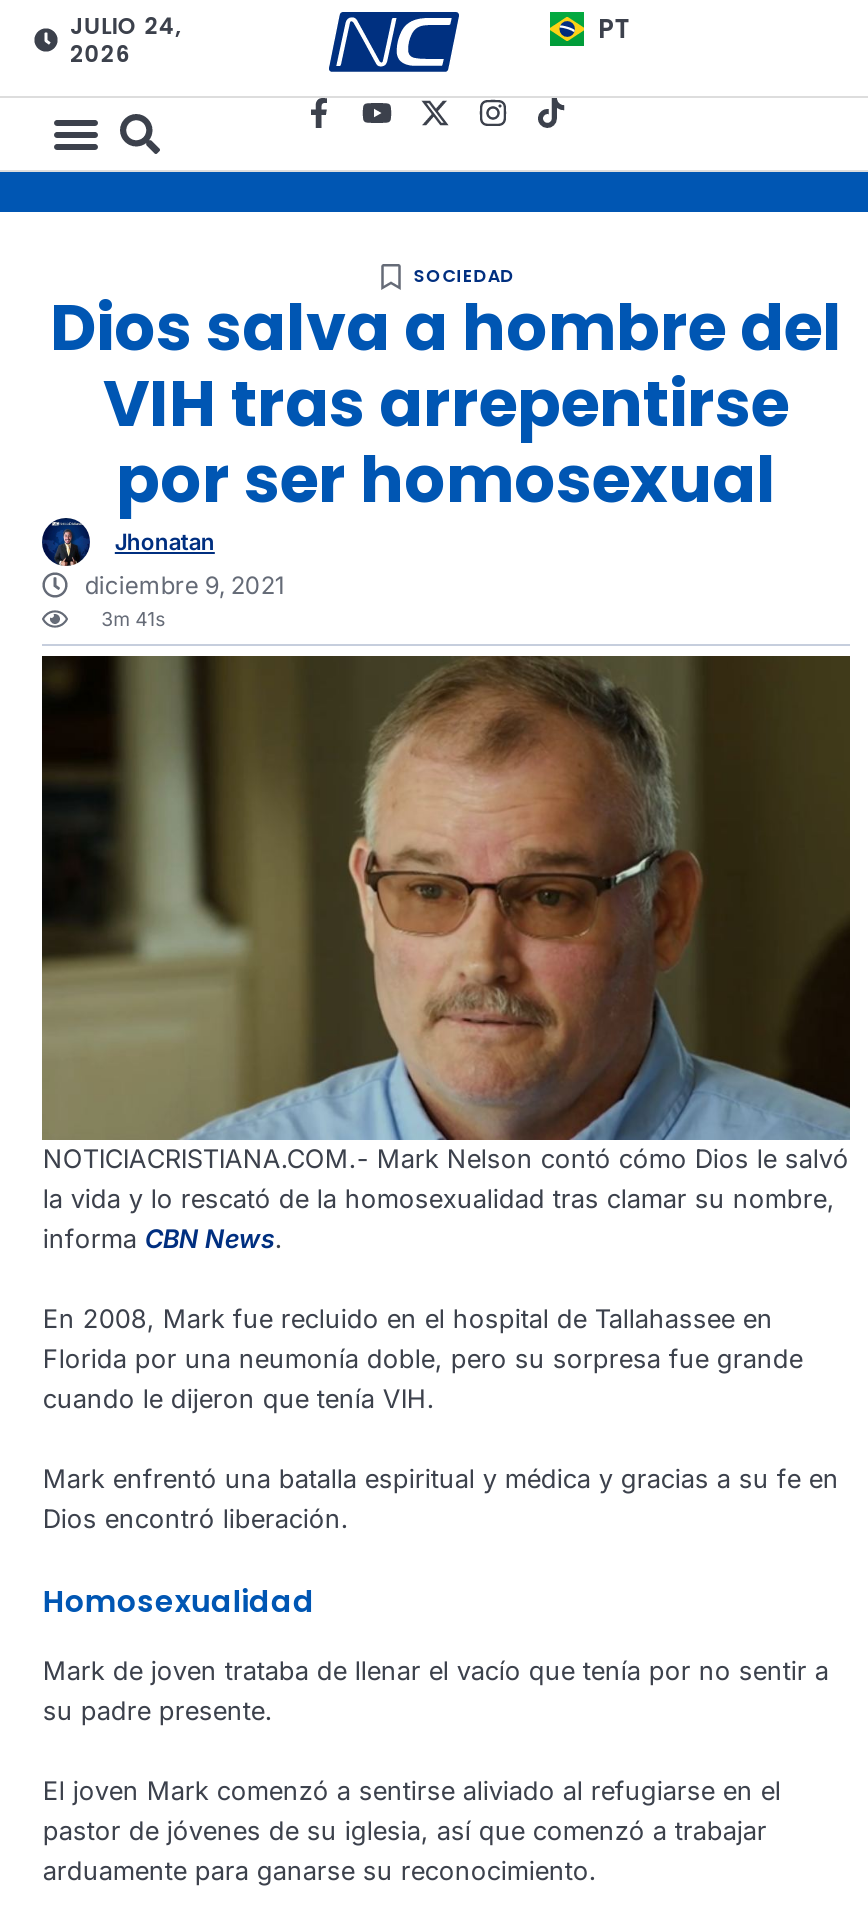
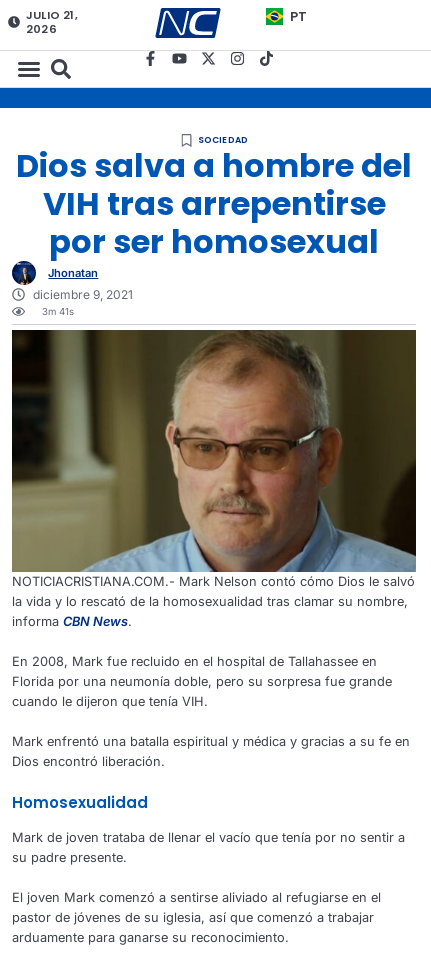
[70,10,182,42] JULIO 24, -> [26,7,78,23] JULIO 21,

